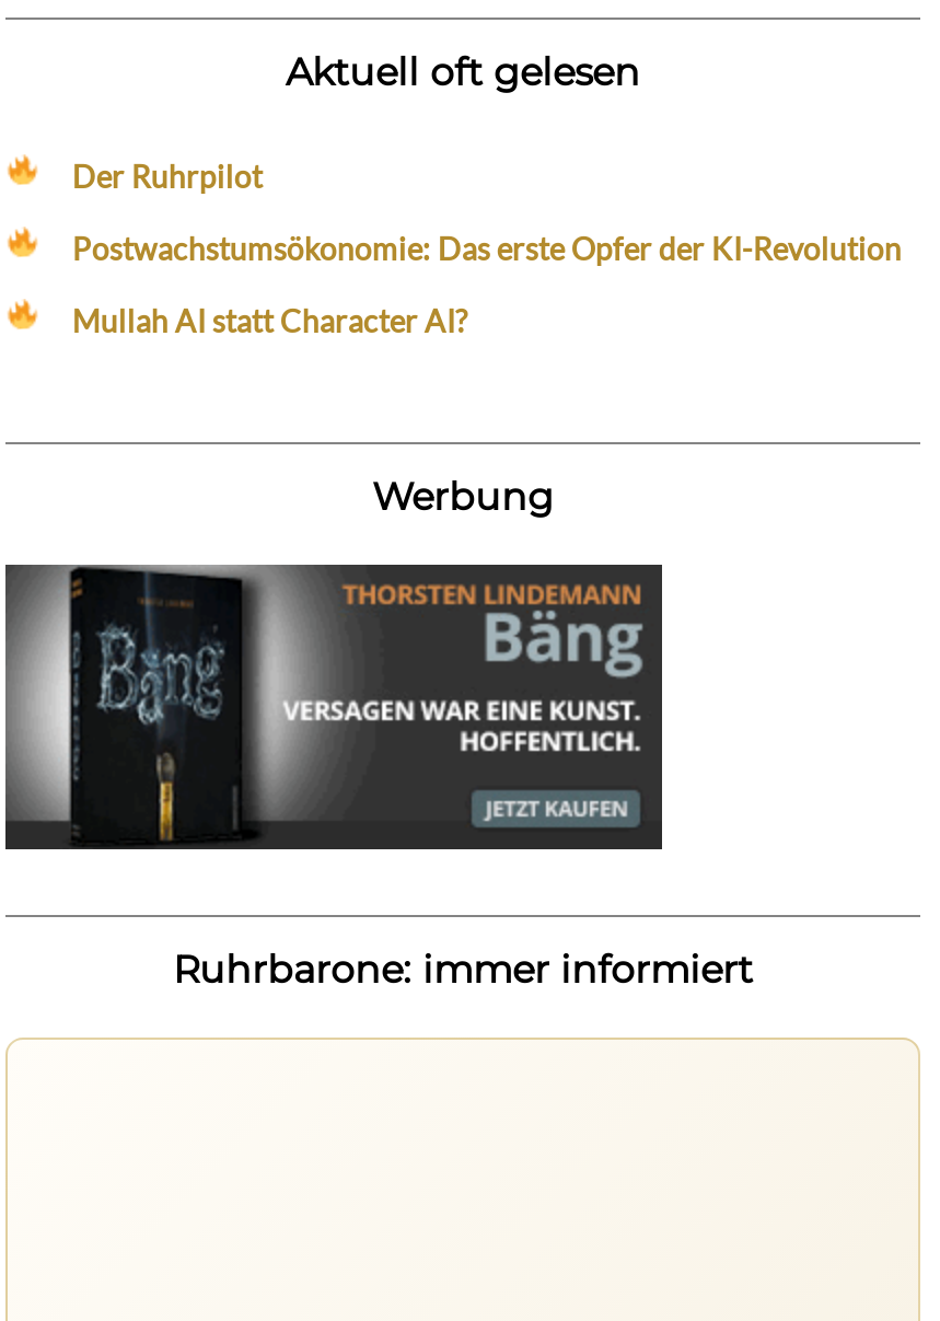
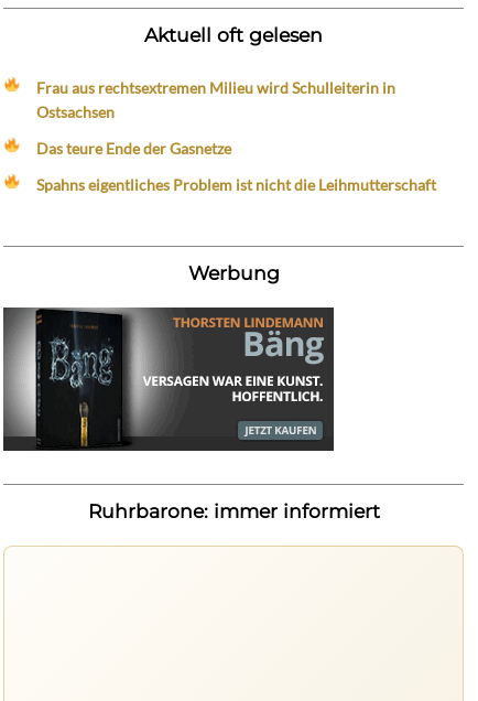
[72,157,262,194] Der Ruhrpilot -> [37,78,396,121] Frau aus rechtsextremen Milieu wird Schulleiterin in | Ostsachsen
[72,230,901,267] Postwachstumsökonomie: Das erste Opfer der KI-Revolution -> [37,139,232,158] Das teure Ende der Gasnetze
[72,302,468,339] Mullah AI statt Character AI? -> [37,175,437,194] Spahns eigentliches Problem ist nicht die Leihmutterschaft

